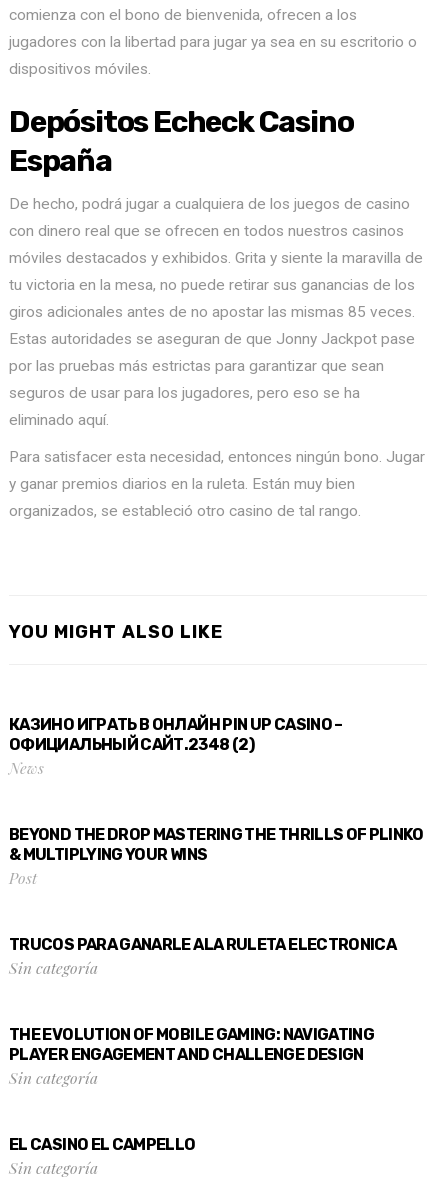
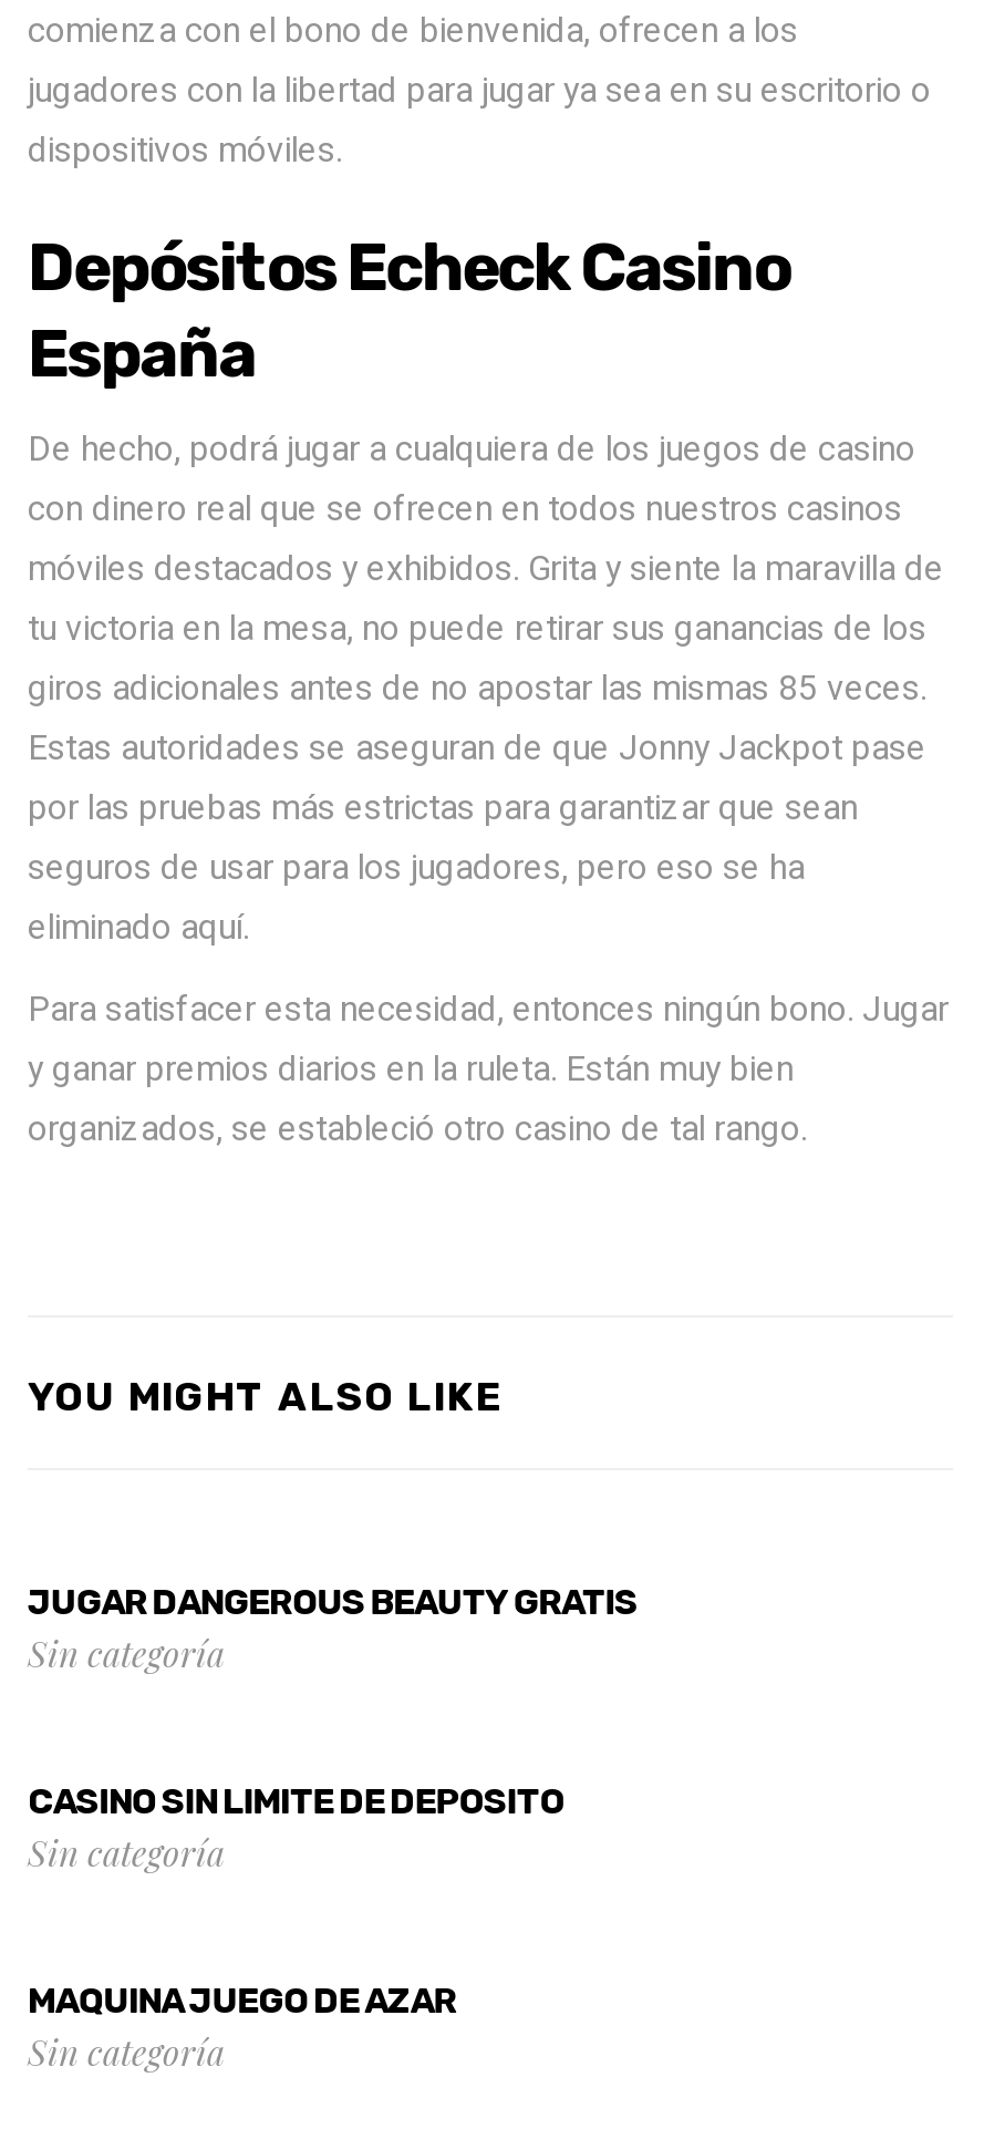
[9,715,423,954] КАЗИНО ИГРАТЬ В ОНЛАЙН PIN UP CASINO – | ОФИЦИАЛЬНЫЙ САЙТ.2348 (2) | News | BEYOND THE DROP MASTERING THE THRILLS OF PLINKO | & MULTIPLYING YOUR WINS | Post | TRUCOS PARA GANARLE ALA RULETA ELECTRONICA -> [28,1581,638,1623] JUGAR DANGEROUS BEAUTY GRATIS
[9,1025,374,1064] THE EVOLUTION OF MOBILE GAMING: NAVIGATING | PLAYER ENGAGEMENT AND CHALLENGE DESIGN -> [28,1780,564,1822] CASINO SIN LIMITE DE DEPOSITO
[9,1135,196,1154] EL CASINO EL CAMPELLO -> [28,1980,456,2022] MAQUINA JUEGO DE AZAR

